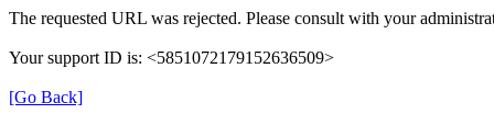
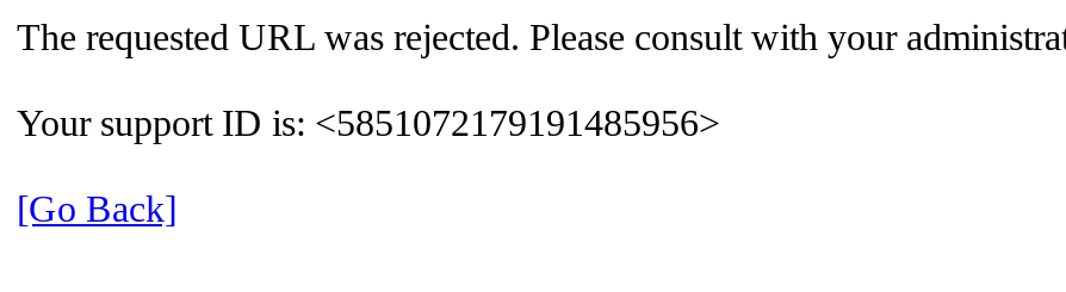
[9,48,334,67] Your support ID is: <5851072179152636509> -> [17,102,720,143] Your support ID is: <5851072179191485956>

